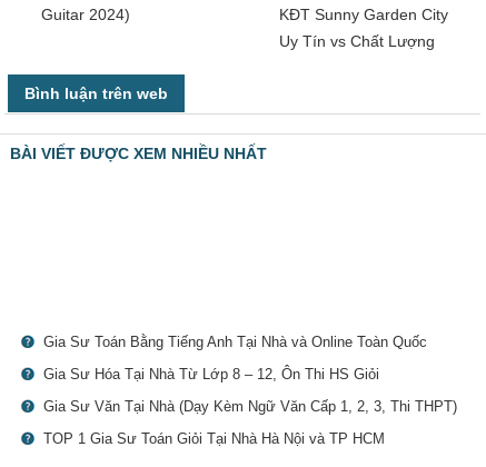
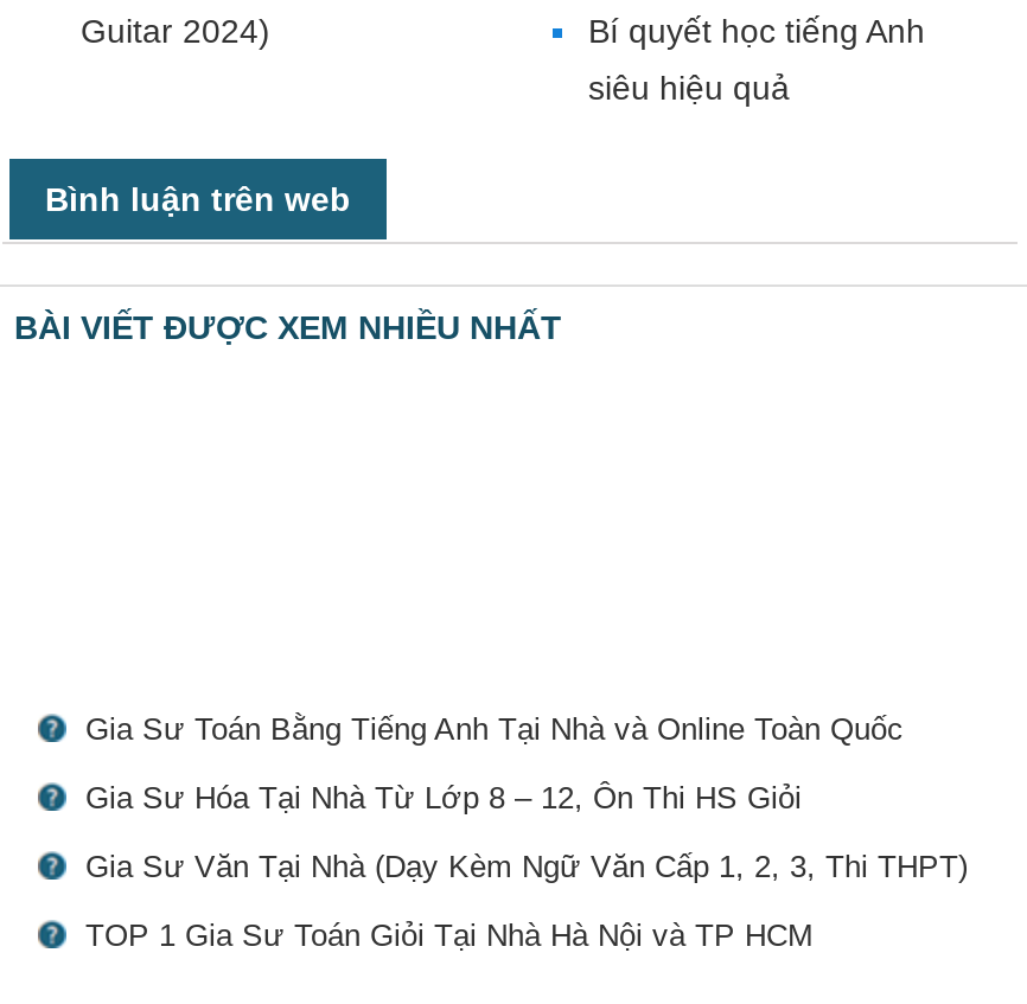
[279,6,448,24] KĐT Sunny Garden City -> [588,12,925,50] Bí quyết học tiếng Anh
[279,32,435,50] Uy Tín vs Chất Lượng -> [588,69,790,107] siêu hiệu quả

